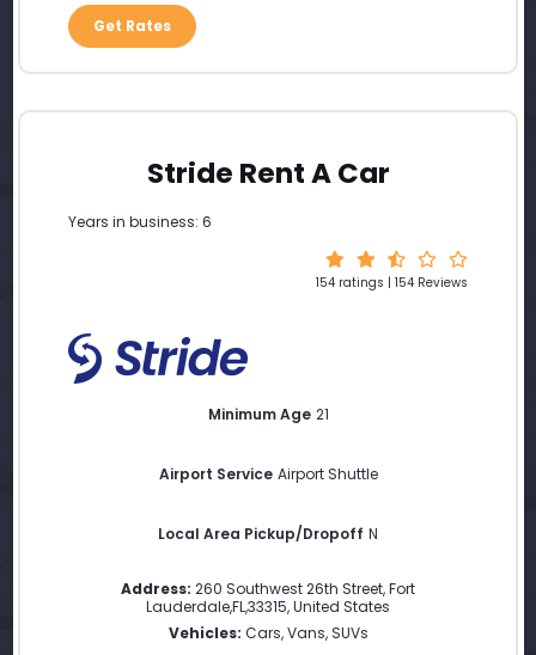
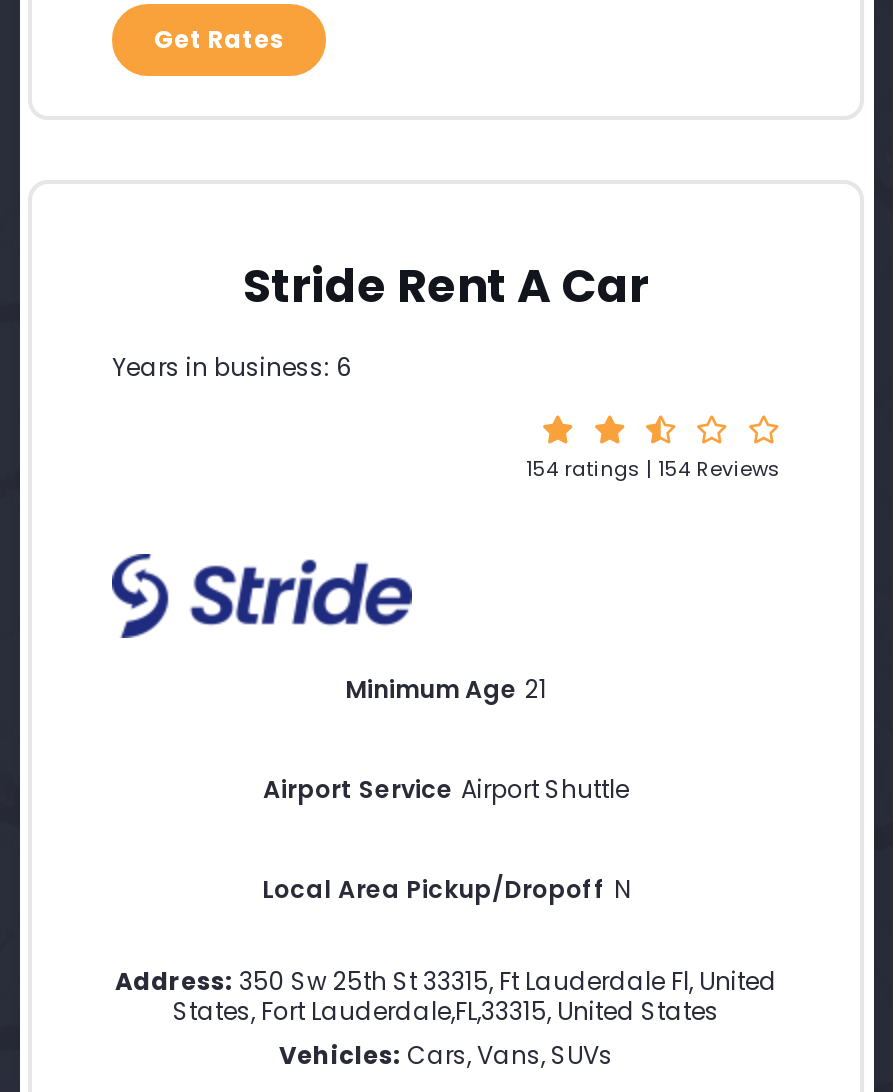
[121,579,415,617] Address: 260 Southwest 26th Street, Fort | Lauderdale FL 33315, United States -> [115,964,777,1028] Address: 350 Sw 25th St 33315, Ft Lauderdale Fl, United | States, Fort Lauderdale FL 33315, United States

